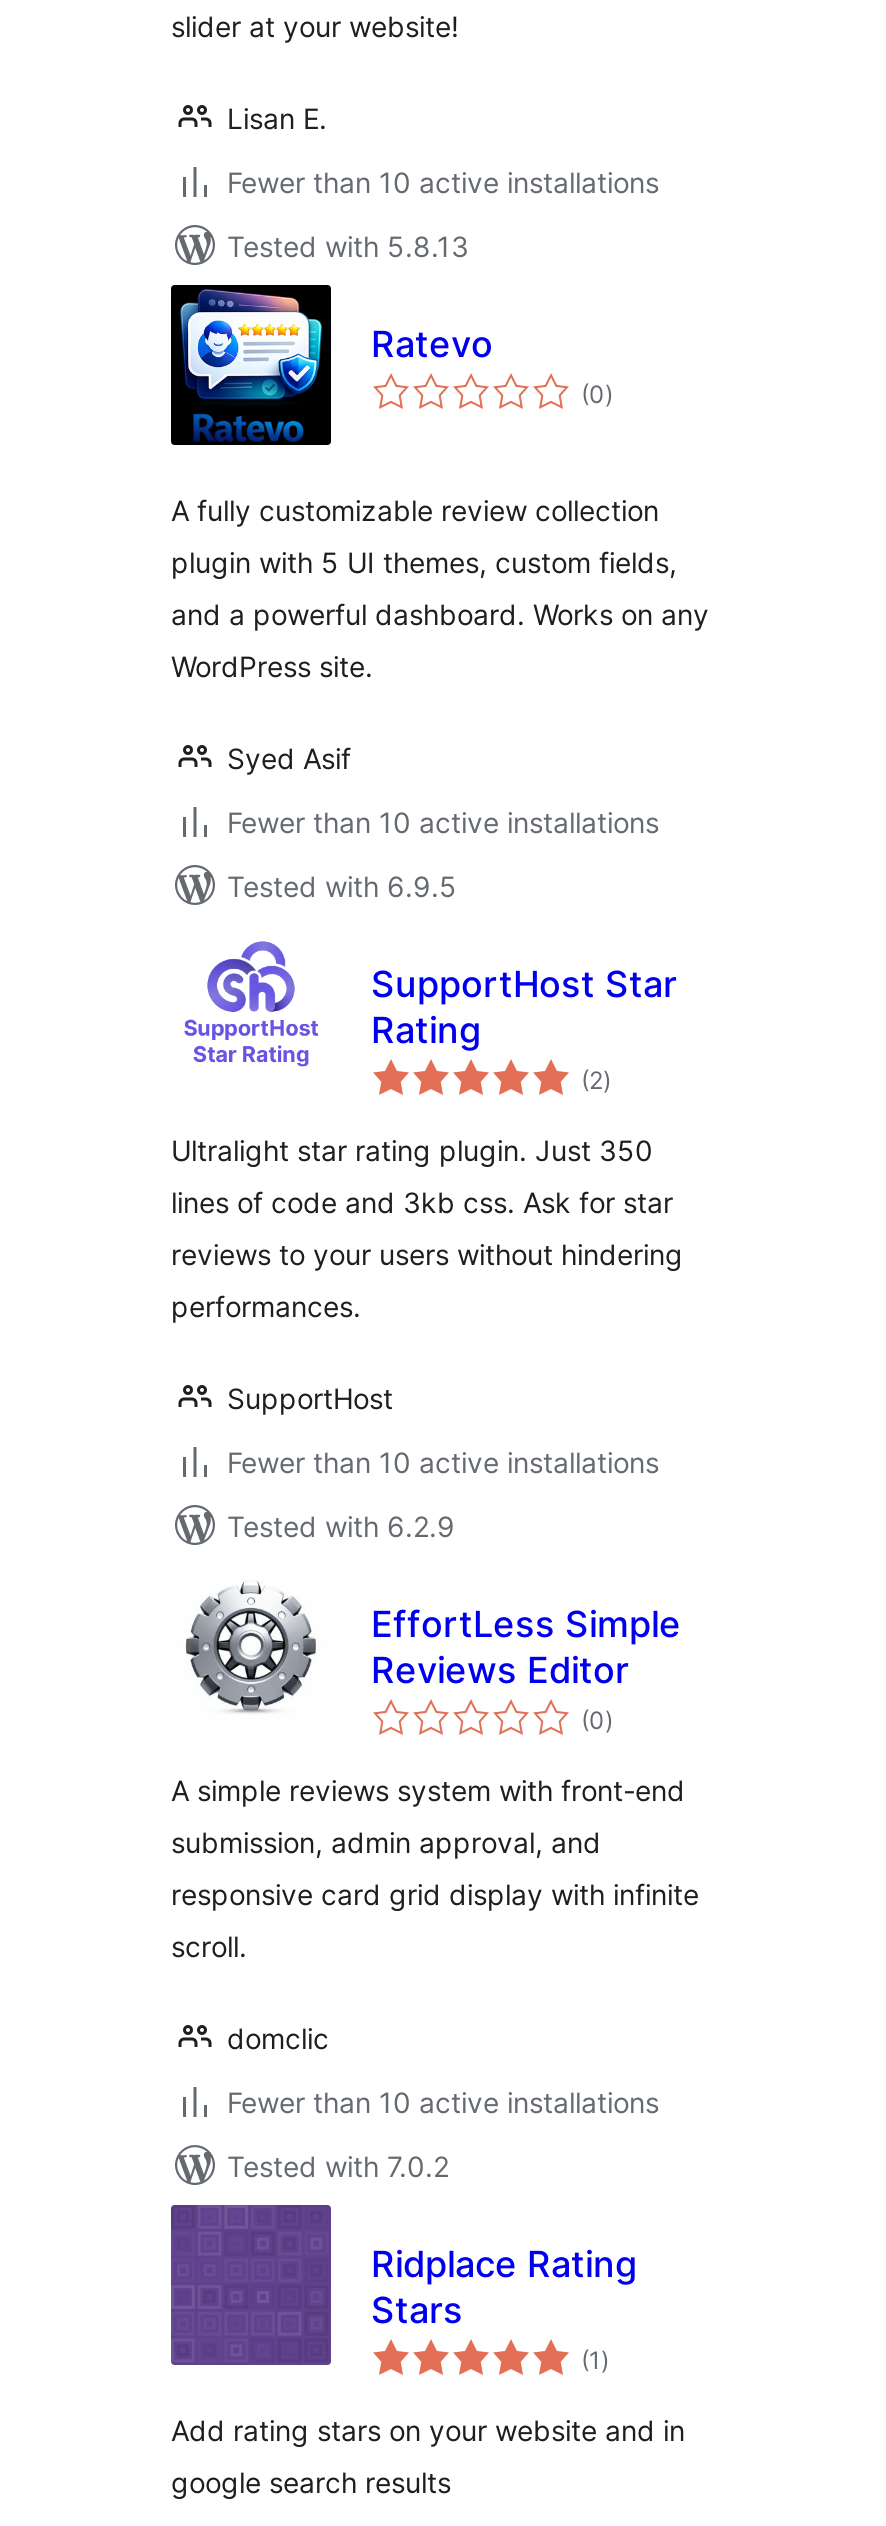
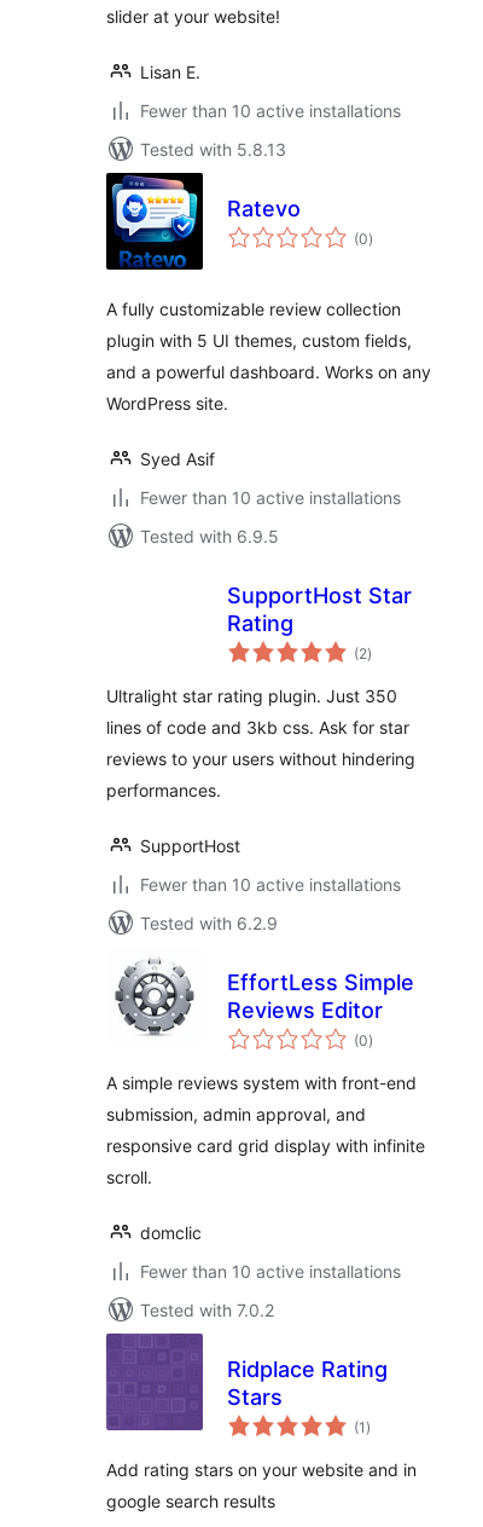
[183,939,319,1069] [image] -> none

